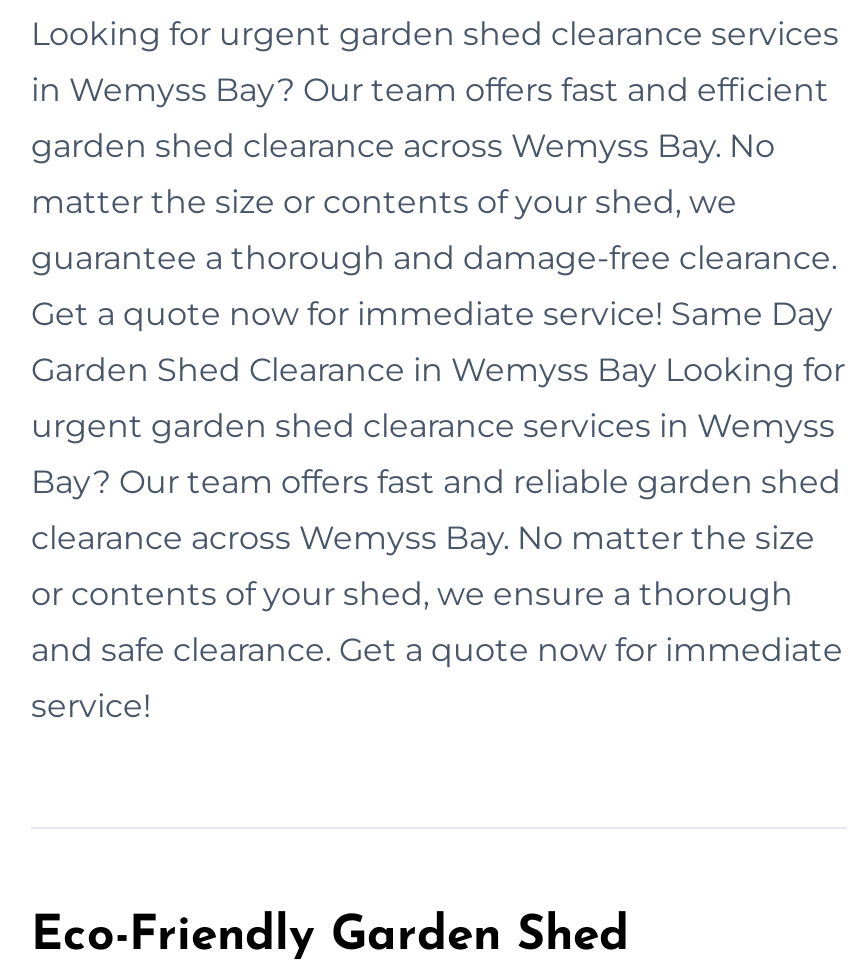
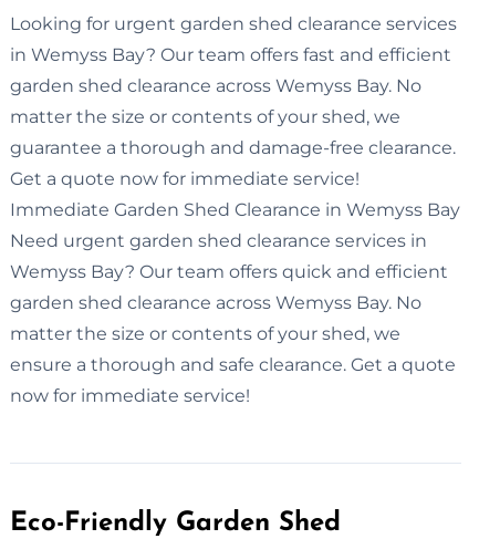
[31,294,833,332] Get a quote now for immediate service! Same Day -> [10,168,360,189] Get a quote now for immediate service!
[31,350,845,388] Garden Shed Clearance in Wemyss Bay Looking for -> [10,199,460,220] Immediate Garden Shed Clearance in Wemyss Bay
[31,406,835,444] urgent garden shed clearance services in Wemyss -> [10,230,427,251] Need urgent garden shed clearance services in
[31,462,841,500] Bay? Our team offers fast and reliable garden shed -> [10,261,448,282] Wemyss Bay? Our team offers quick and efficient
[31,518,815,556] clearance across Wemyss Bay. No matter the size -> [10,292,421,313] garden shed clearance across Wemyss Bay. No
[31,574,793,612] or contents of your shed, we ensure a thorough -> [10,323,400,344] matter the size or contents of your shed, we
[31,630,843,668] and safe clearance. Get a quote now for immediate -> [10,354,456,375] ensure a thorough and safe clearance. Get a quote
[31,686,151,724] service! -> [10,385,250,406] now for immediate service!

